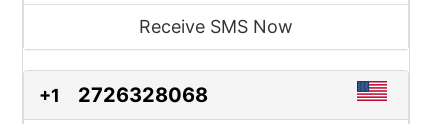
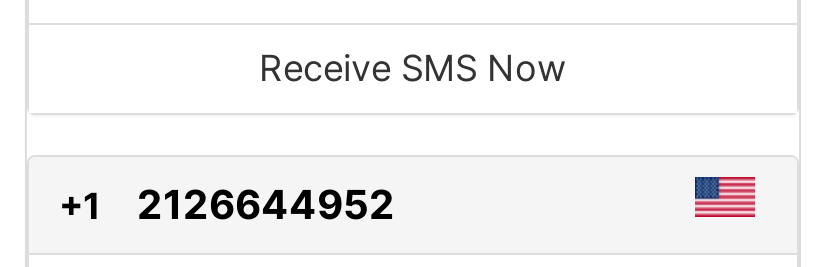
[39,83,208,107] +1 2726328068 -> [59,181,395,229] +1 2126644952

